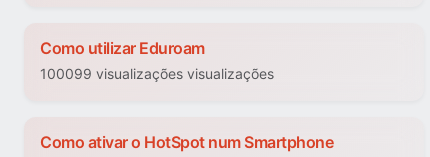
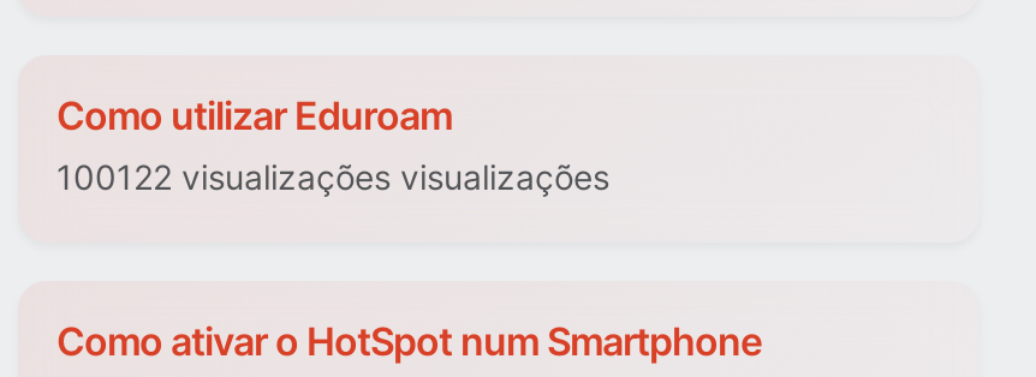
[40,65,274,82] 100099 visualizações visualizações -> [56,157,609,198] 100122 visualizações visualizações

